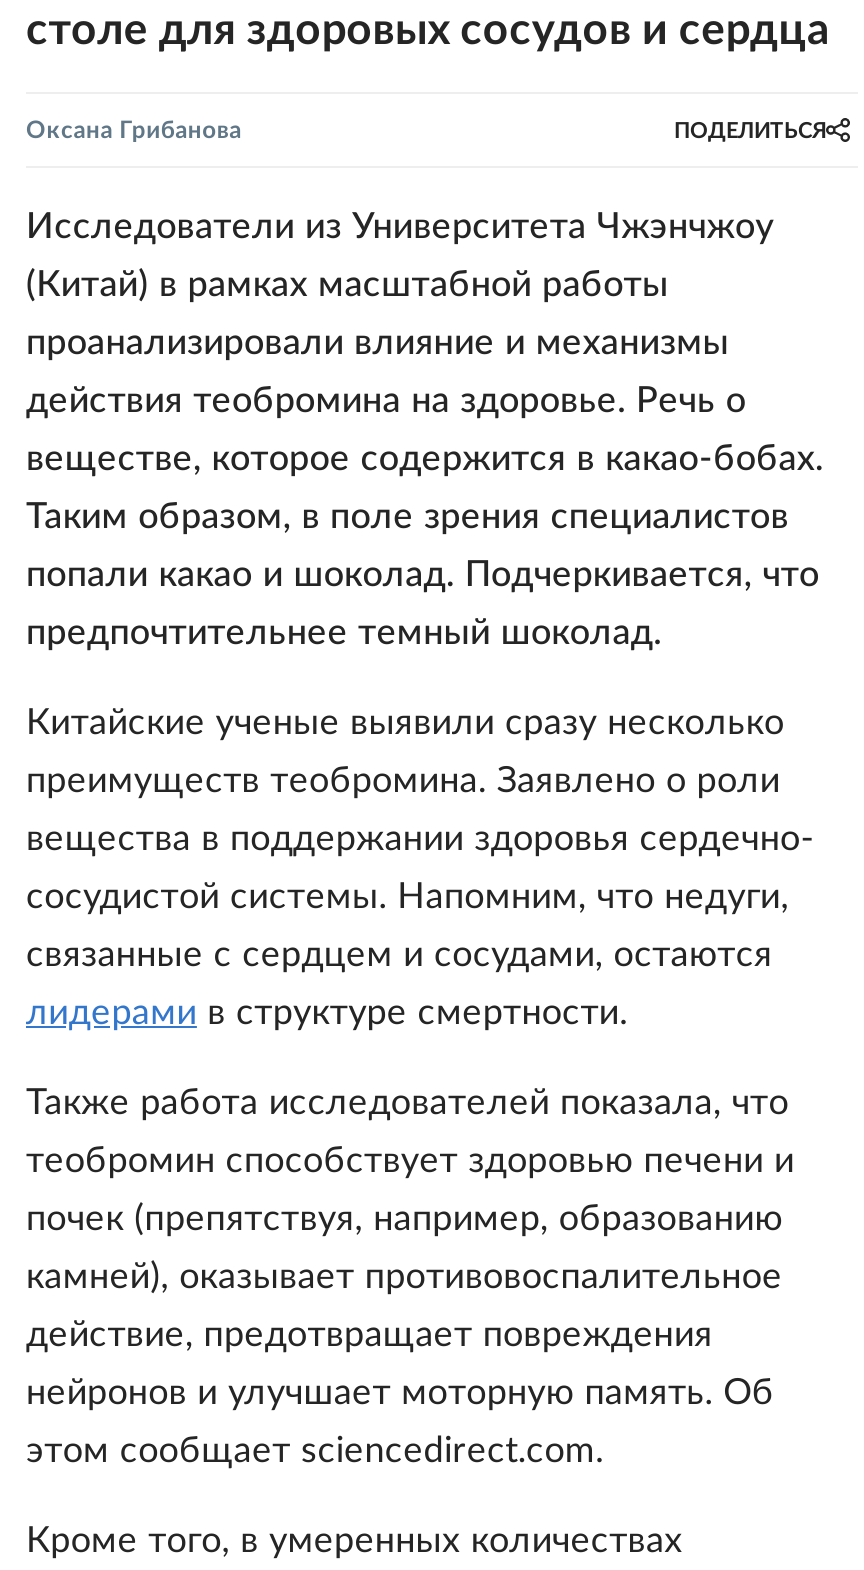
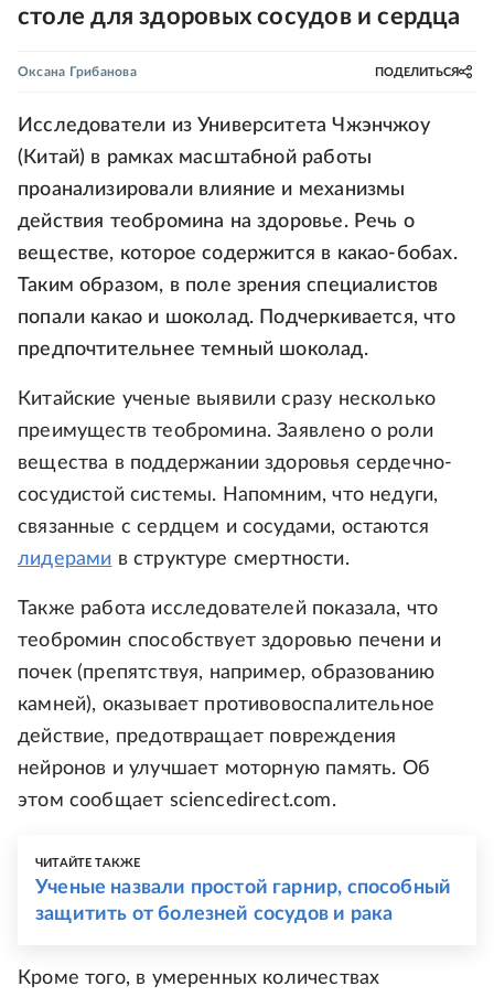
none -> [35,857,451,924] ЧИТАЙТЕ ТАКЖЕ | Ученые назвали простой гарнир, способный | защитить от болезней сосудов и рака

